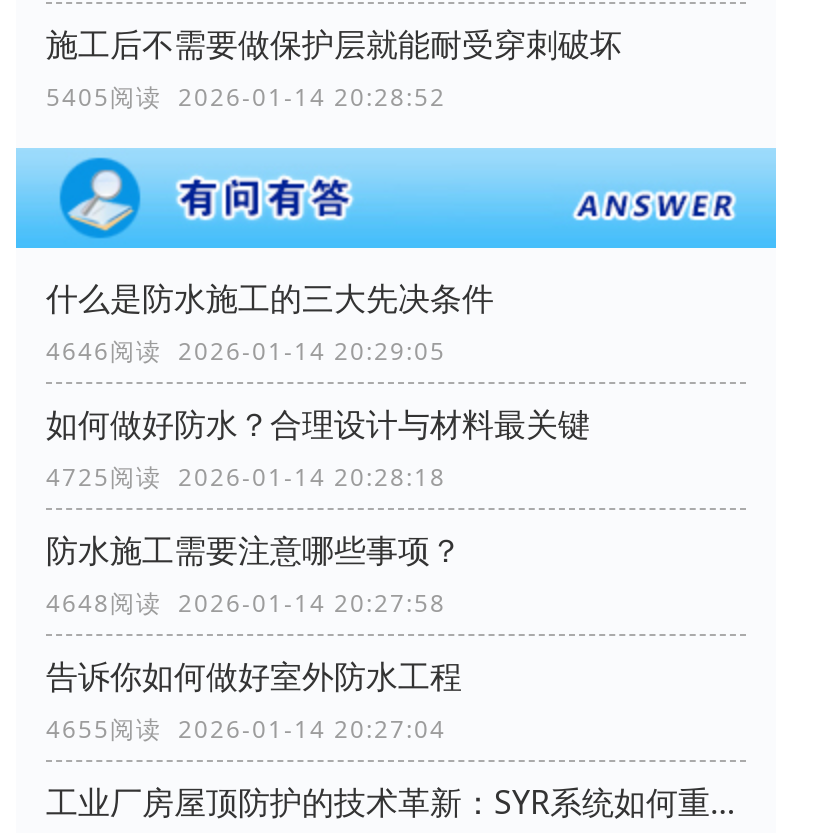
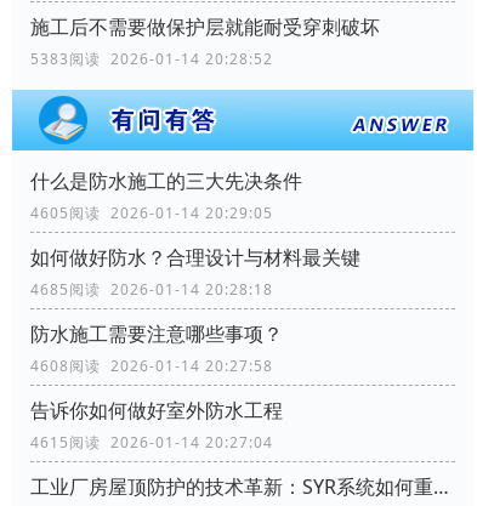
[46,80,446,114] 5405阅读 2026-01-14 20:28:52 -> [30,49,273,69] 5383阅读 2026-01-14 20:28:52
[46,334,446,368] 4646阅读 2026-01-14 20:29:05 -> [30,203,273,224] 4605阅读 2026-01-14 20:29:05
[46,460,446,494] 4725阅读 2026-01-14 20:28:18 -> [30,279,273,300] 4685阅读 2026-01-14 20:28:18
[46,586,446,620] 4648阅读 2026-01-14 20:27:58 -> [30,356,273,376] 4608阅读 2026-01-14 20:27:58
[46,712,446,746] 4655阅读 2026-01-14 20:27:04 -> [30,432,273,453] 4615阅读 2026-01-14 20:27:04

